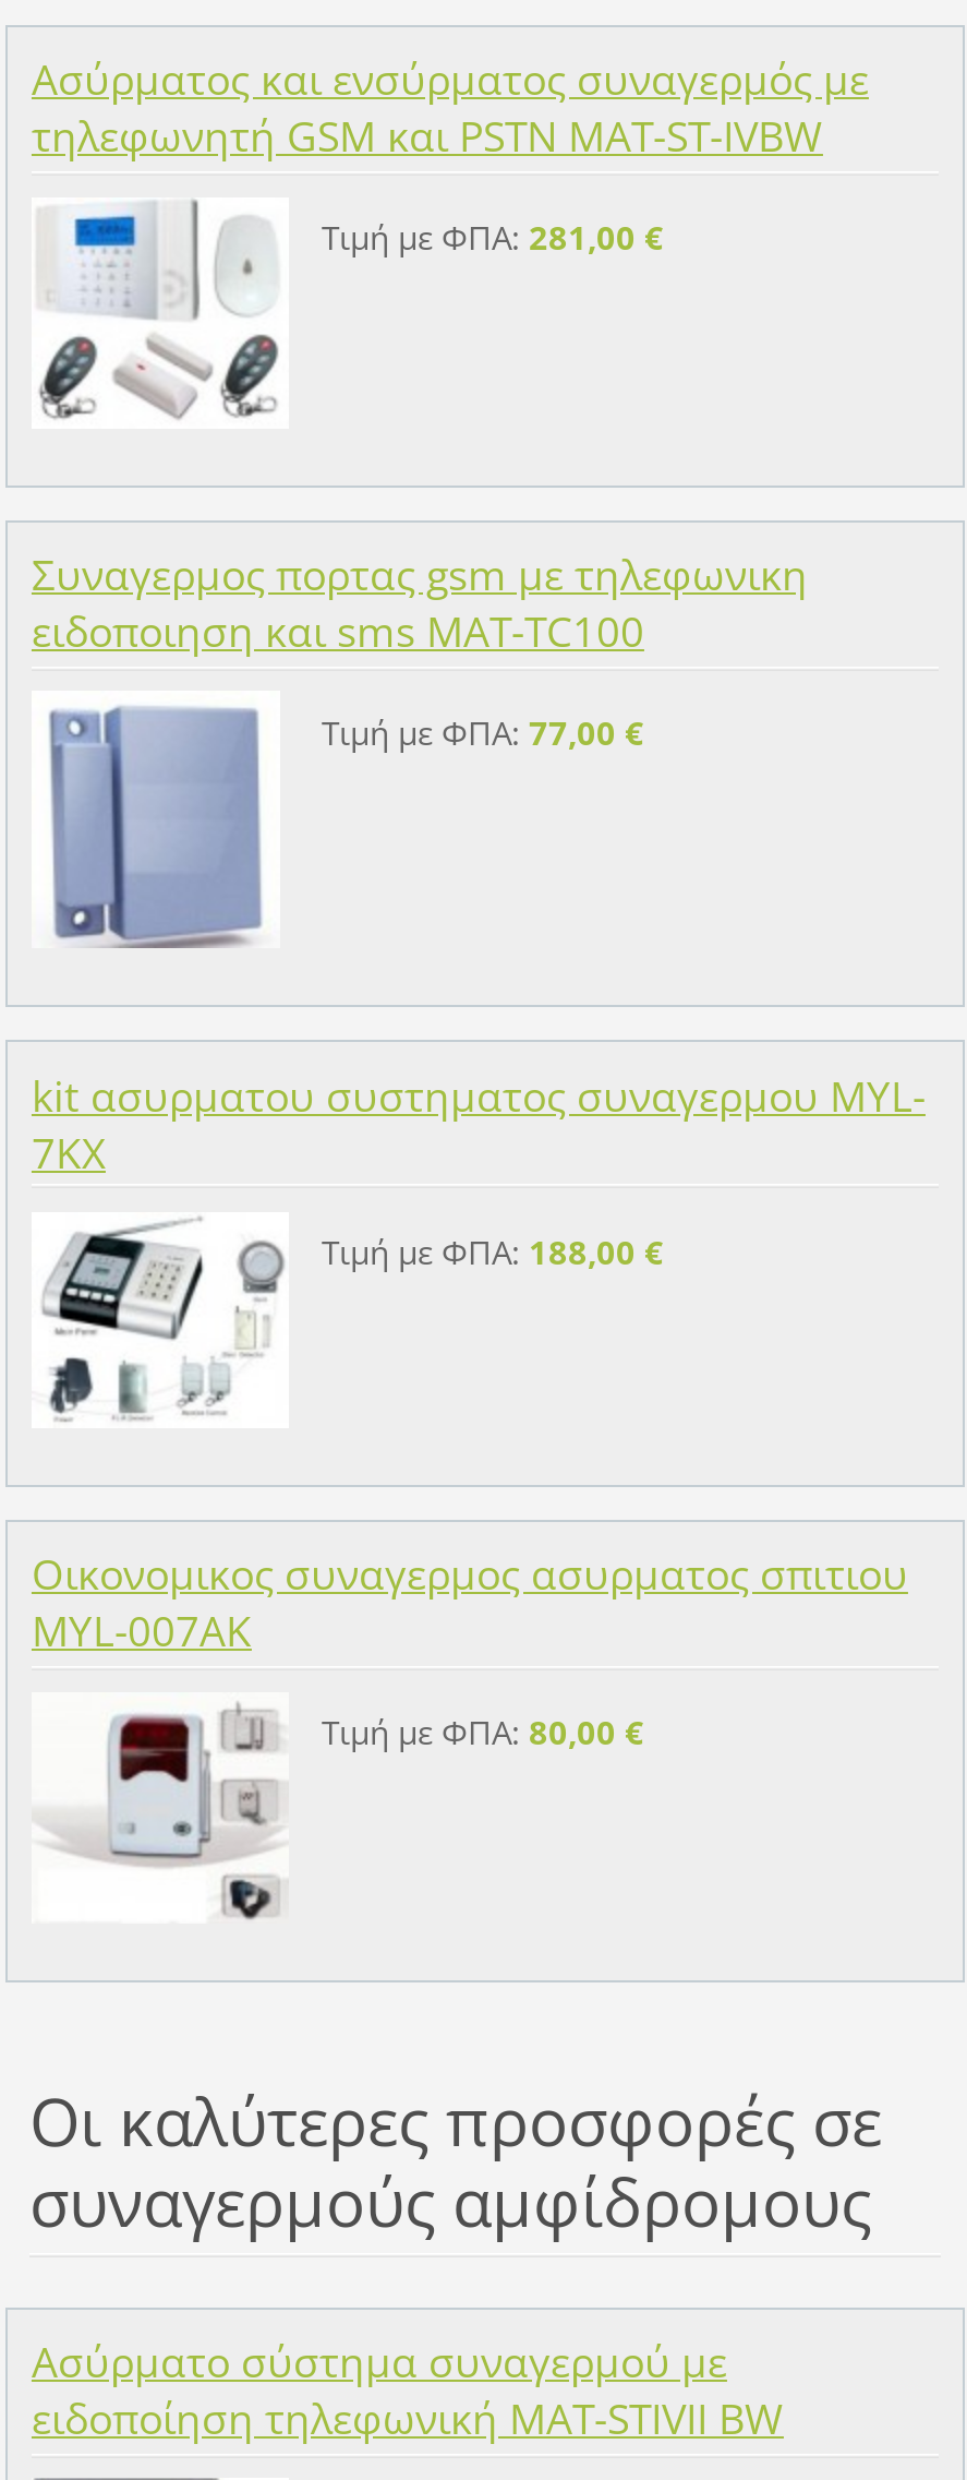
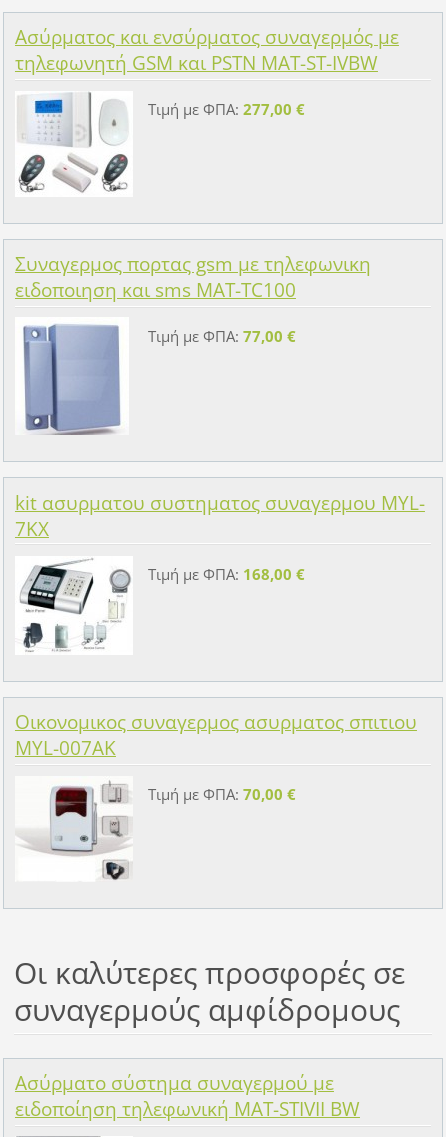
[322,215,664,259] Τιμή με ΦΠΑ: 281,00 € -> [148,99,305,119] Τιμή με ΦΠΑ: 277,00 €
[322,1231,664,1274] Τιμή με ΦΠΑ: 188,00 € -> [148,564,305,584] Τιμή με ΦΠΑ: 168,00 €
[322,1710,644,1753] Τιμή με ΦΠΑ: 80,00 € -> [148,784,296,804] Τιμή με ΦΠΑ: 70,00 €

